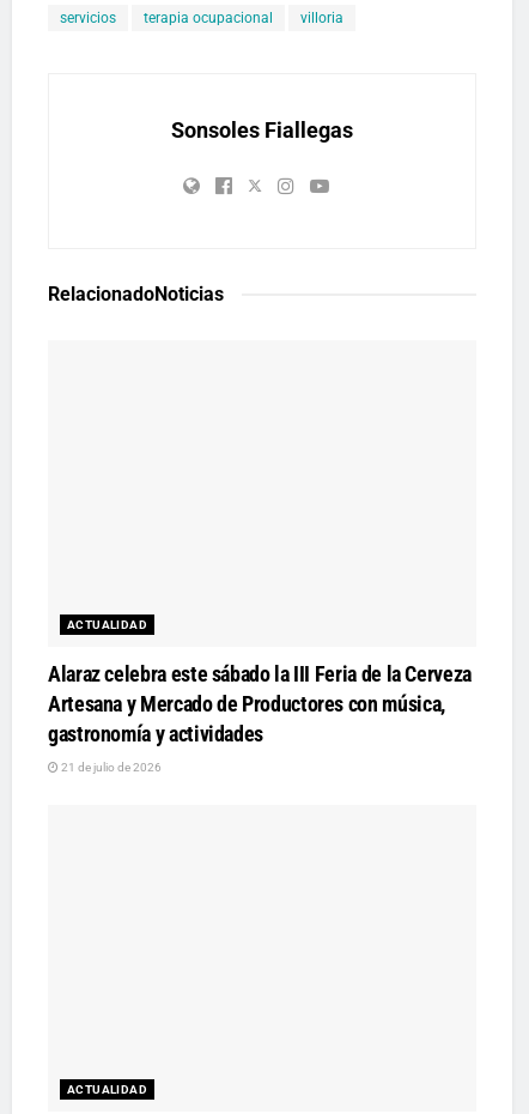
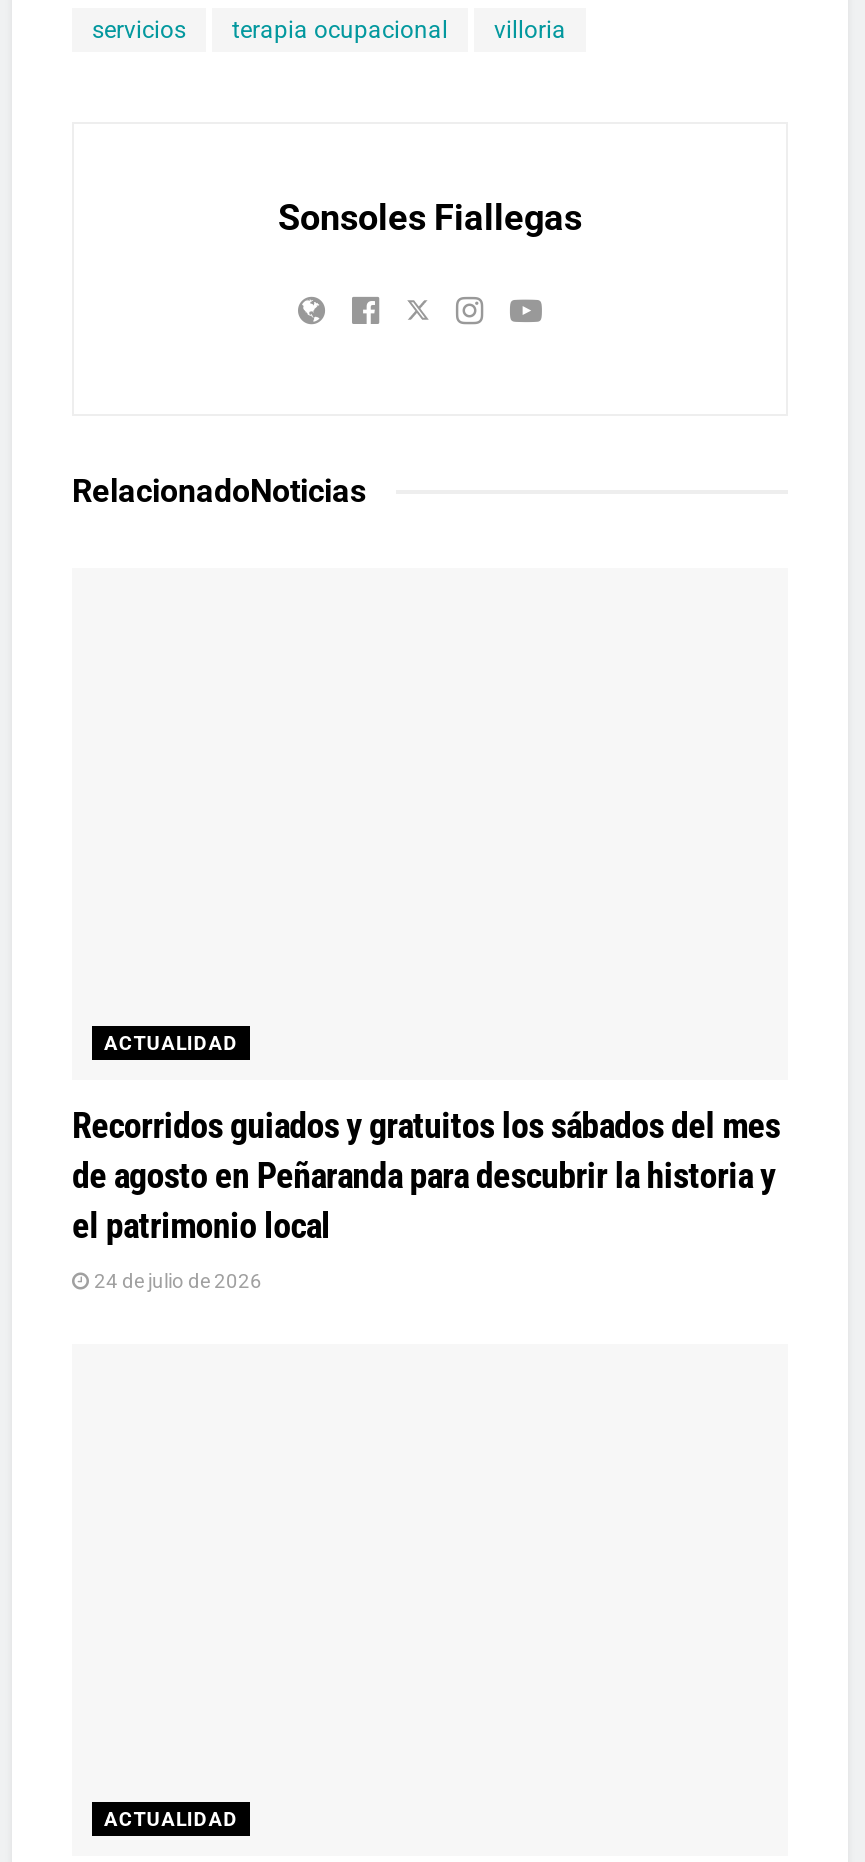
[48,661,471,746] Alaraz celebra este sábado la III Feria de la Cerveza | Artesana y Mercado de Productores con música, | gastronomía y actividades -> [72,1104,780,1246] Recorridos guiados y gratuitos los sábados del mes | de agosto en Peñaranda para descubrir la historia y | el patrimonio local
[59,760,162,774] 21 de julio de 2026 -> [90,1270,262,1292] 24 de julio de 2026

